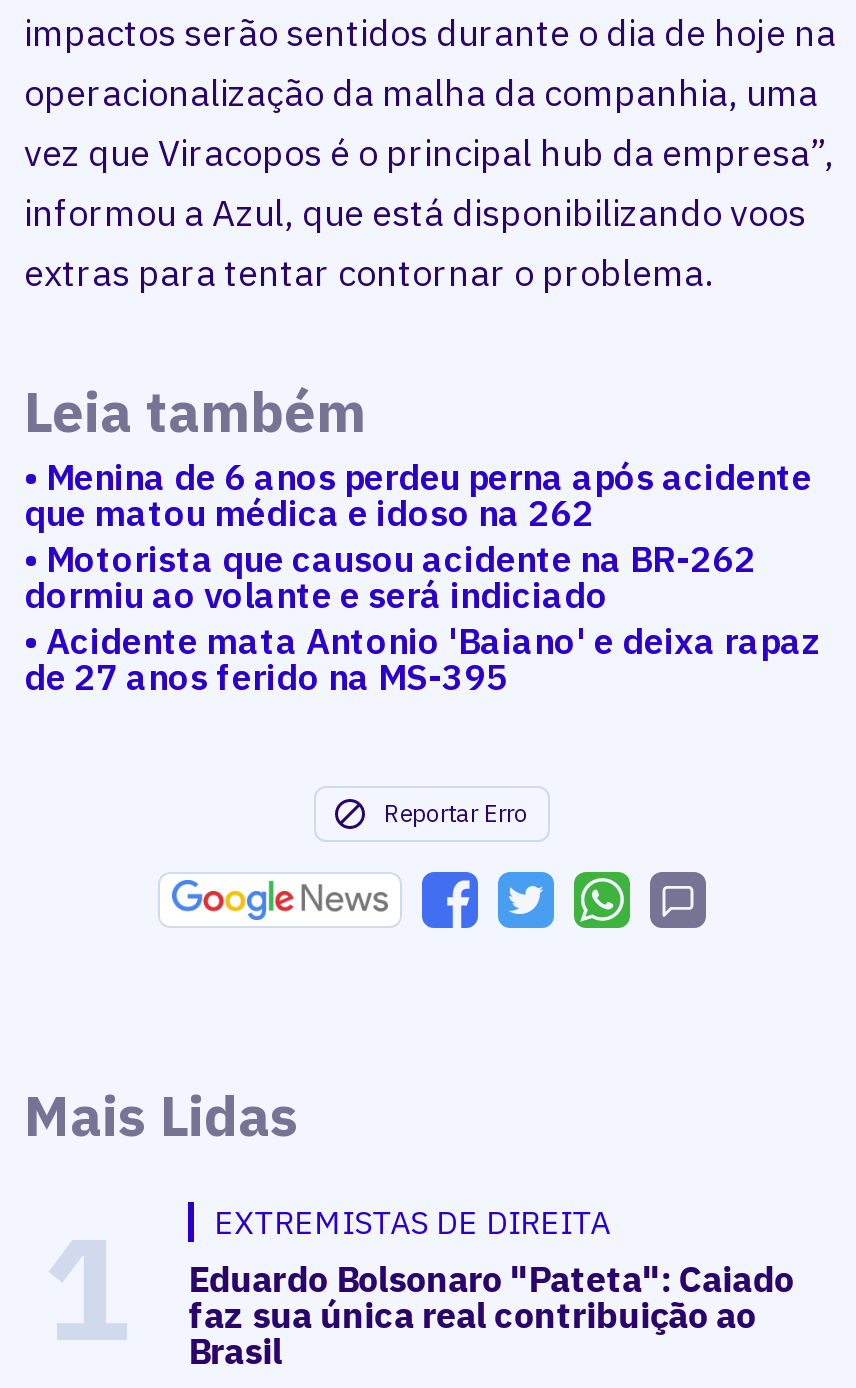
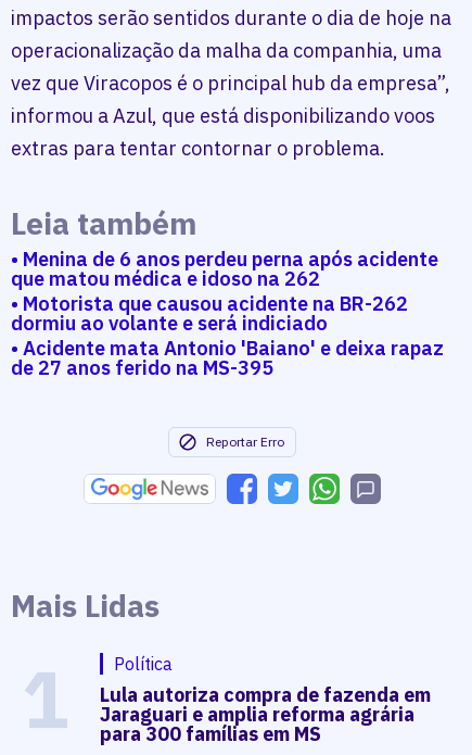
[188,1202,794,1374] EXTREMISTAS DE DIREITA | Eduardo Bolsonaro "Pateta": Caiado | faz sua única real contribuição ao | Brasil -> [100,653,431,746] Política | Lula autoriza compra de fazenda em | Jaraguari e amplia reforma agrária | para 300 famílias em MS

